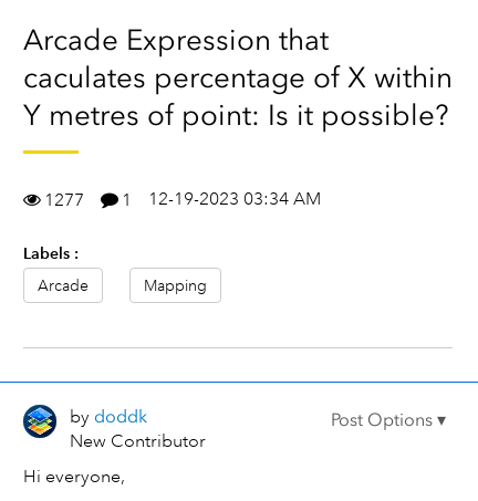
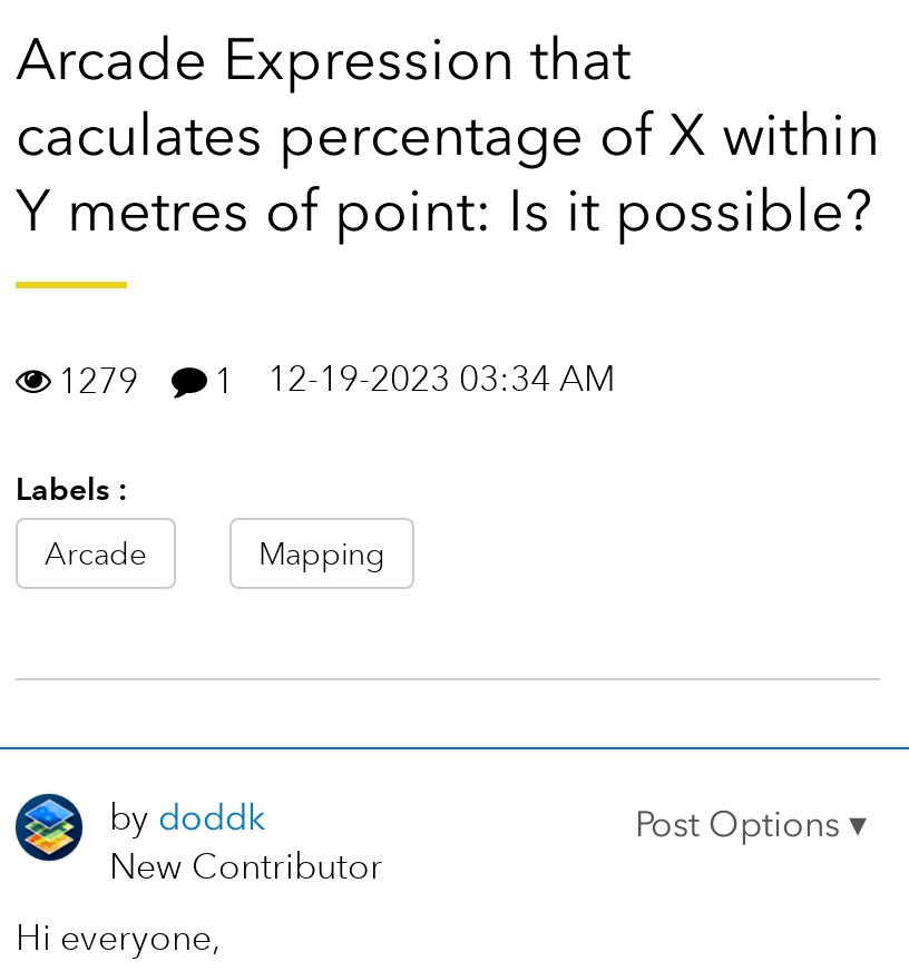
[44,188,321,211] 1277 1 12-19-2023 03:34 AM -> [58,357,615,404] 1279 1 12-19-2023 03:34 AM

